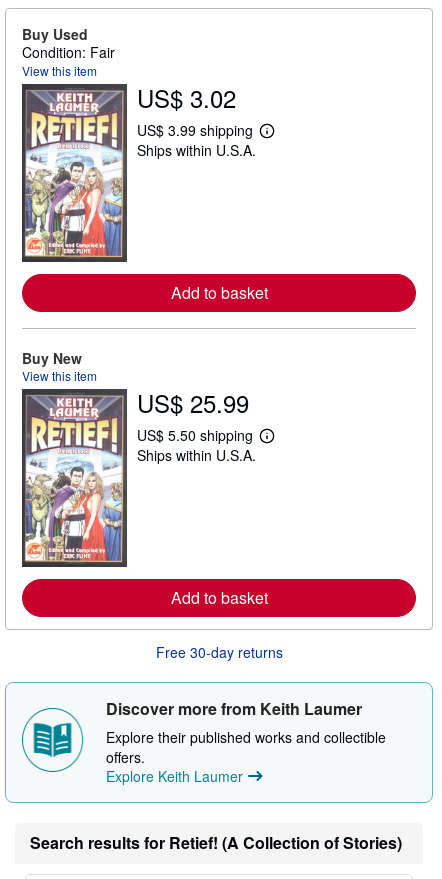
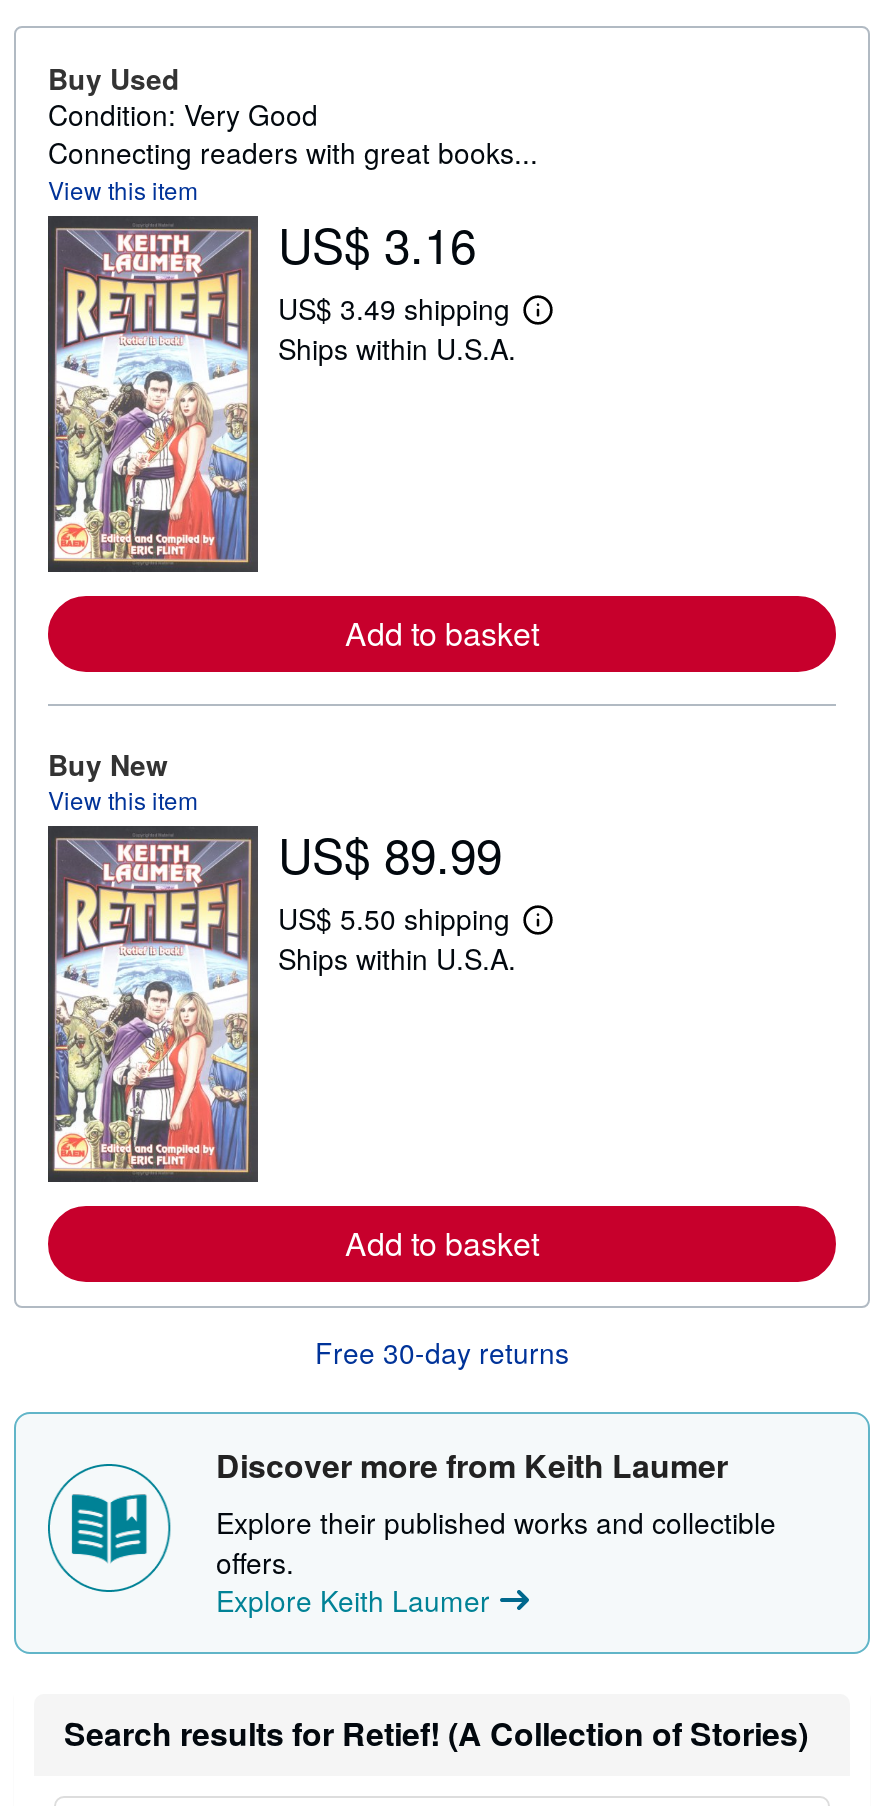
[22,42,115,62] Condition: Fair -> [48,94,538,172] Condition: Very Good | Connecting readers with great books...
[137,80,236,115] US$ 3.02 -> [278,208,476,278] US$ 3.16
[137,120,272,144] US$ 3.99 shipping L -> [278,288,549,337] US$ 3.49 shipping L
[137,385,249,420] US$ 25.99 -> [278,818,502,888] US$ 89.99

